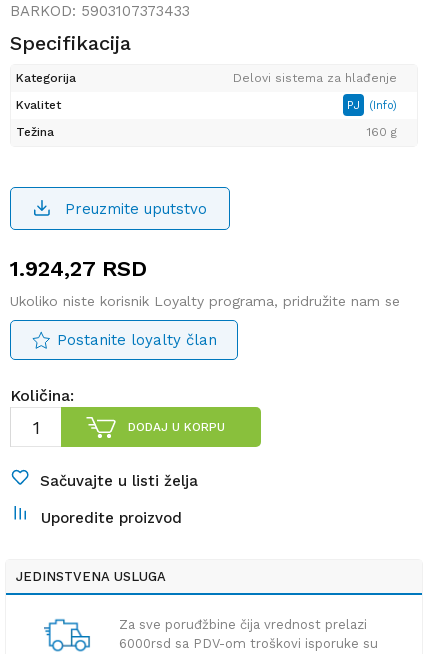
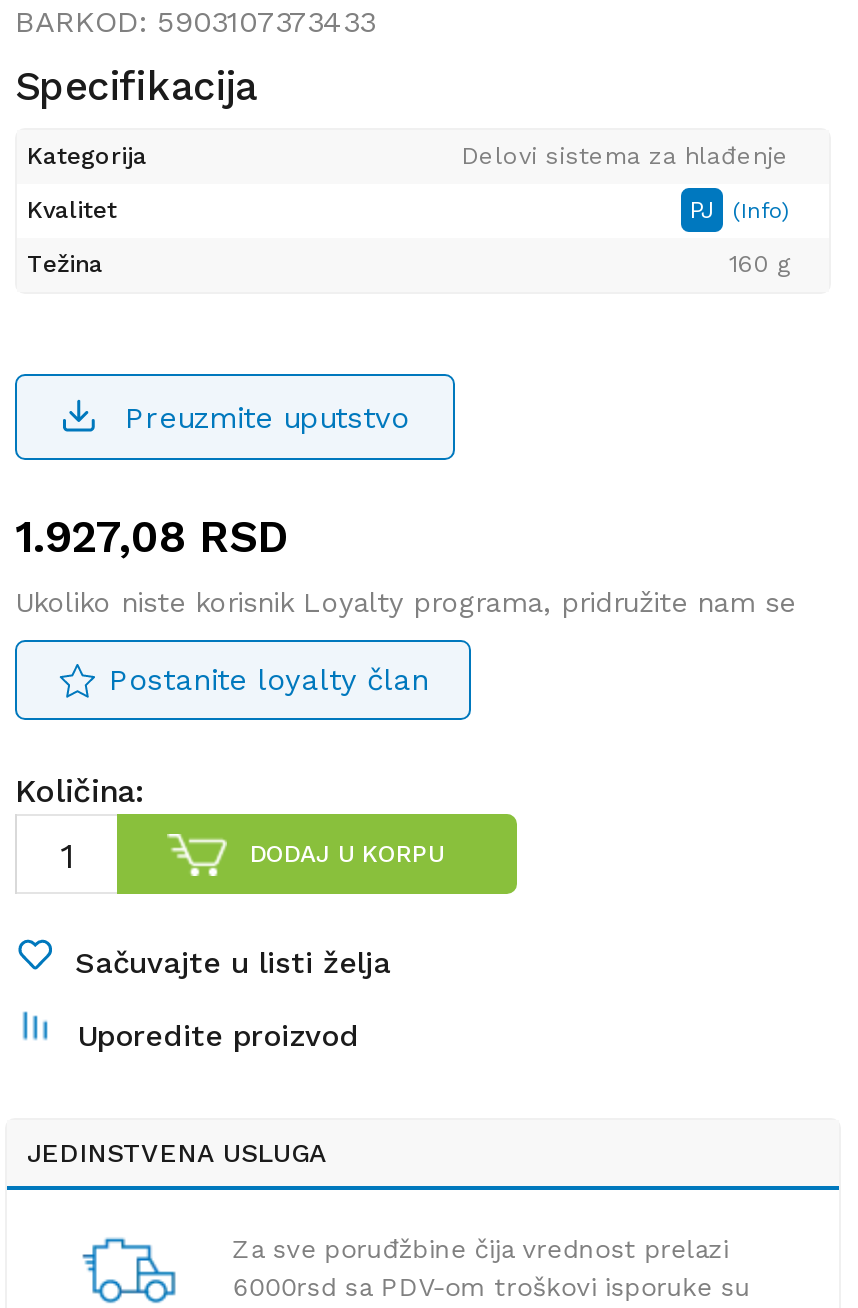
[10,256,147,281] 1.924,27 RSD -> [15,512,289,562] 1.927,08 RSD

